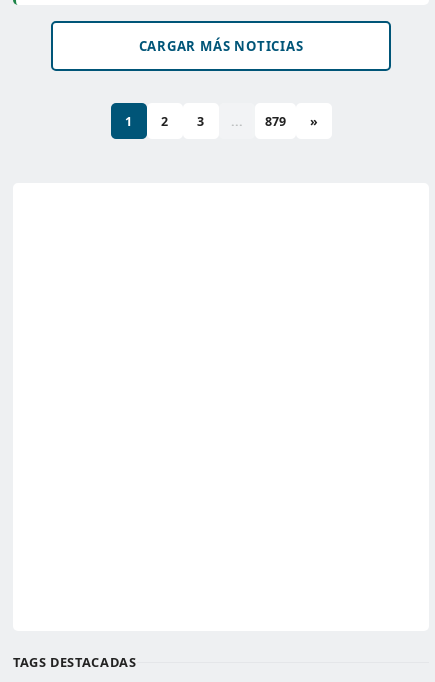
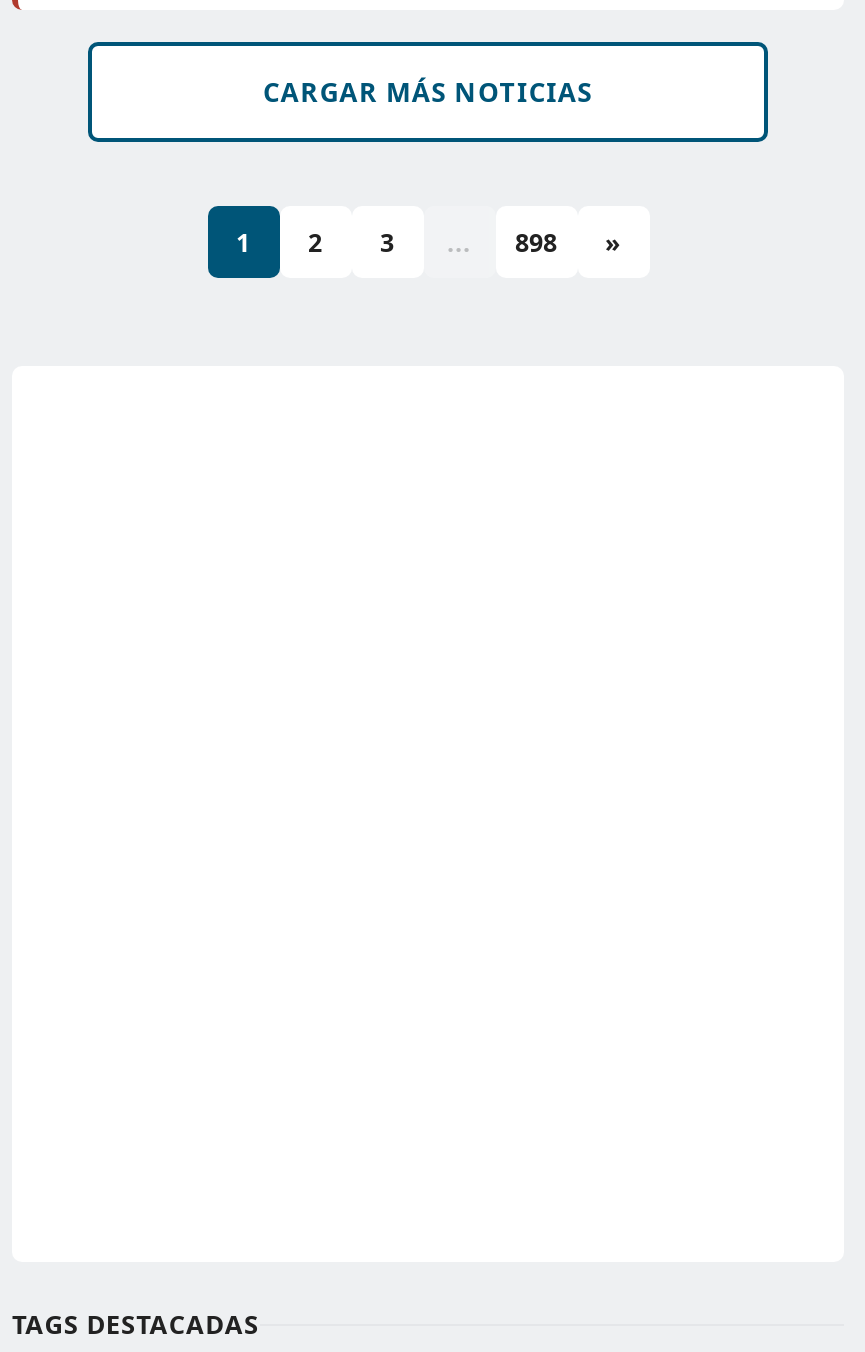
[264,112,285,129] 879 -> [515,225,557,259] 898

